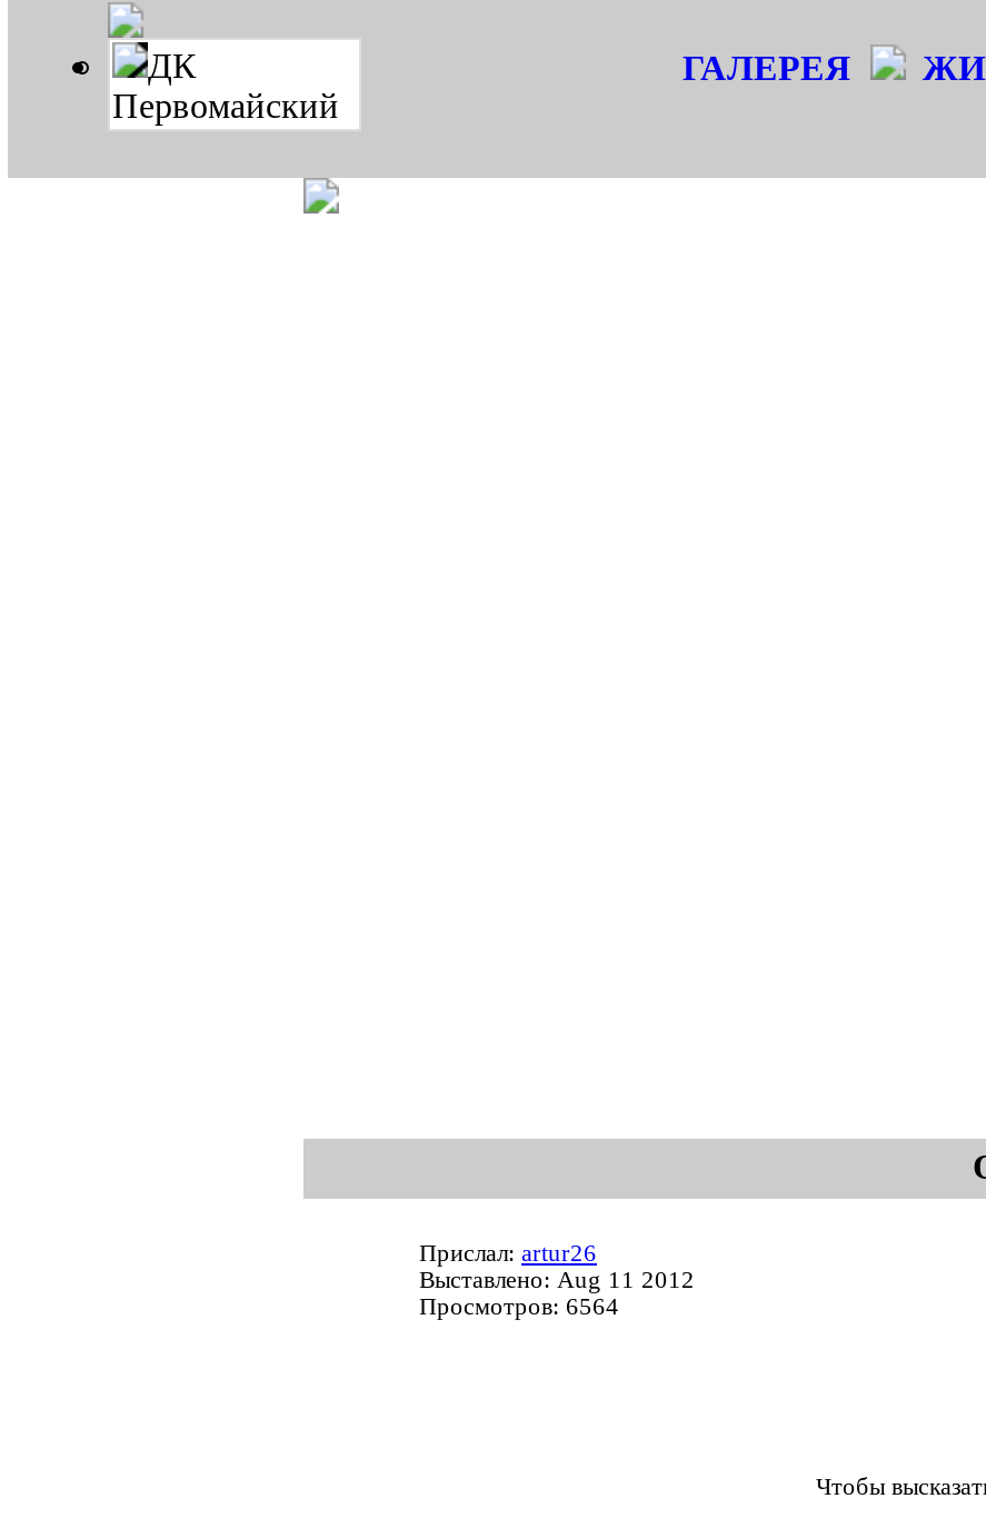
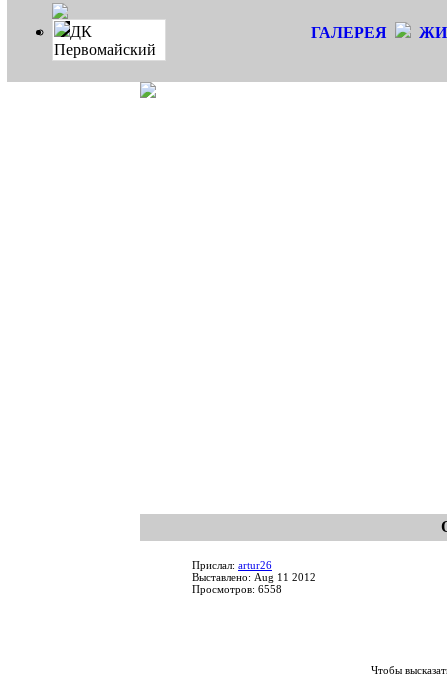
[419,1292,619,1319] Просмотров: 6564 -> [192,583,282,595] Просмотров: 6558

